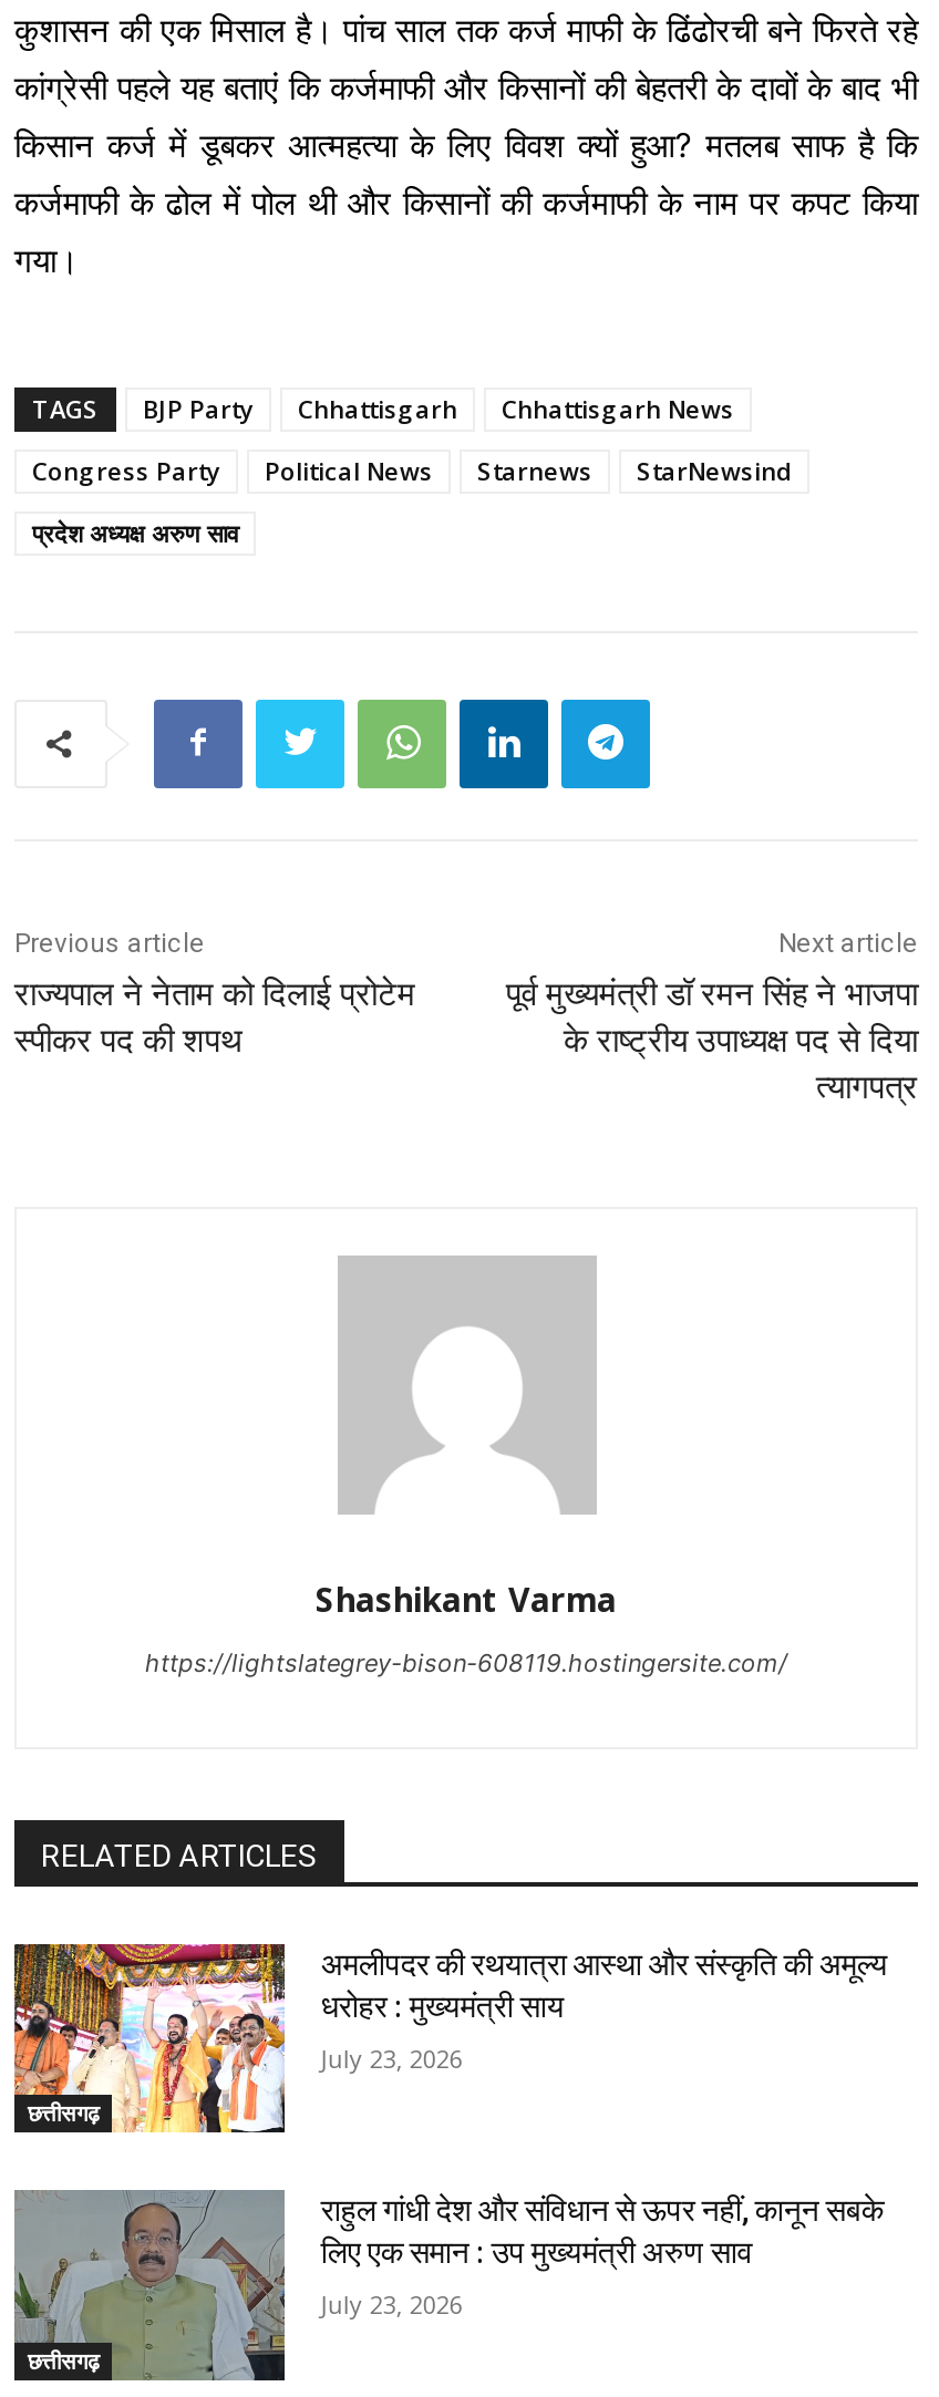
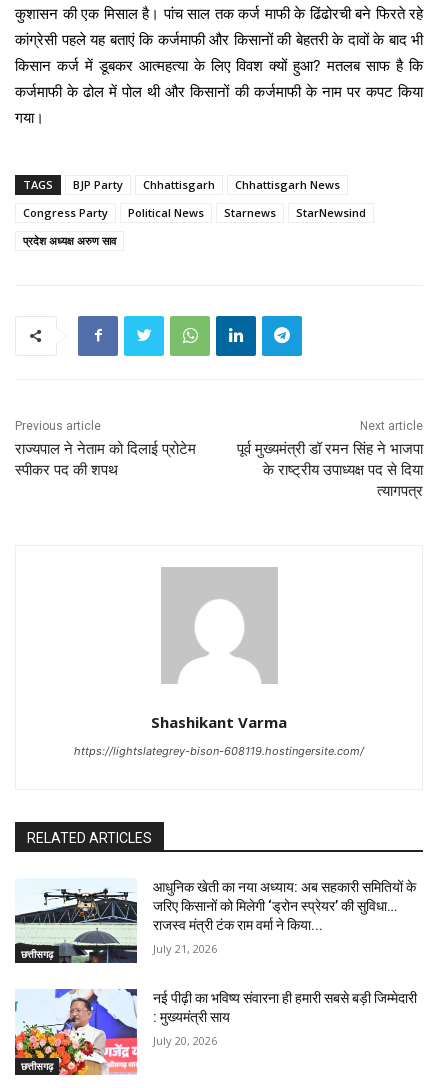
[12,1942,888,2135] [image] | अमलीपदर की रथयात्रा आस्था और संस्कृति की अमूल्य | धरोहर : मुख्यमंत्री साय -> [14,878,416,964] [image] | आधुनिक खेती का नया अध्याय: अब सहकारी समितियों के | जरिए किसानों को मिलेगी ‘ड्रोन स्प्रेयर’ की सुविधा… | राजस्व मंत्री टंक राम वर्मा ने किया...
[321,2041,463,2074] July 23, 2026 -> [153,941,217,956] July 21, 2026
[12,2188,883,2383] [image] | राहुल गांधी देश और संविधान से ऊपर नहीं, कानून सबके | लिए एक समान : उप मुख्यमंत्री अरुण साव -> [14,988,417,1076] [image] | नई पीढ़ी का भविष्य संवारना ही हमारी सबसे बड़ी जिम्मेदारी | : मुख्यमंत्री साय
[321,2288,463,2321] July 23, 2026 -> [153,1033,217,1048] July 20, 2026

